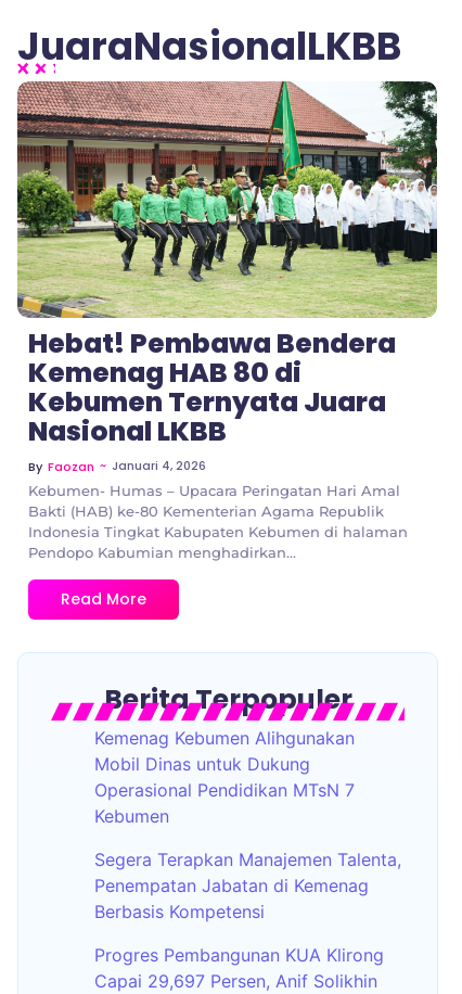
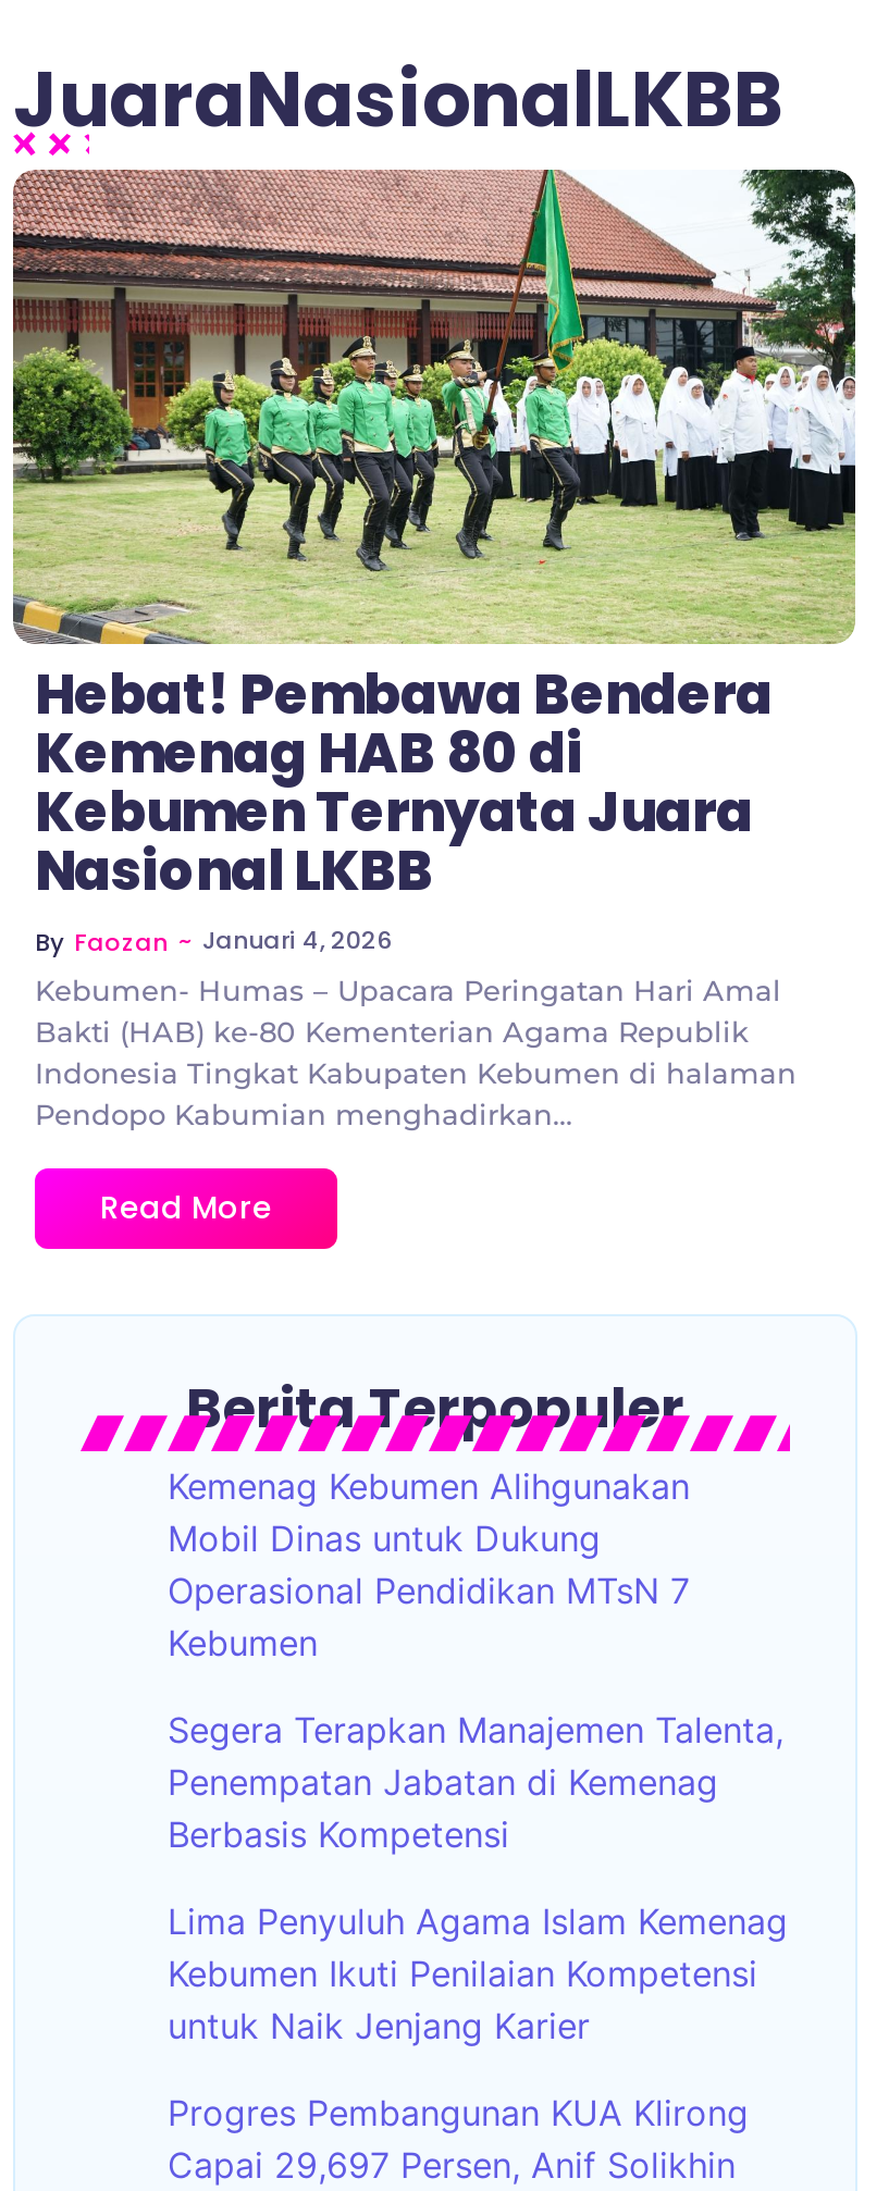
none -> [168,1899,788,2047] Lima Penyuluh Agama Islam Kemenag | Kebumen Ikuti Penilaian Kompetensi | untuk Naik Jenjang Karier

